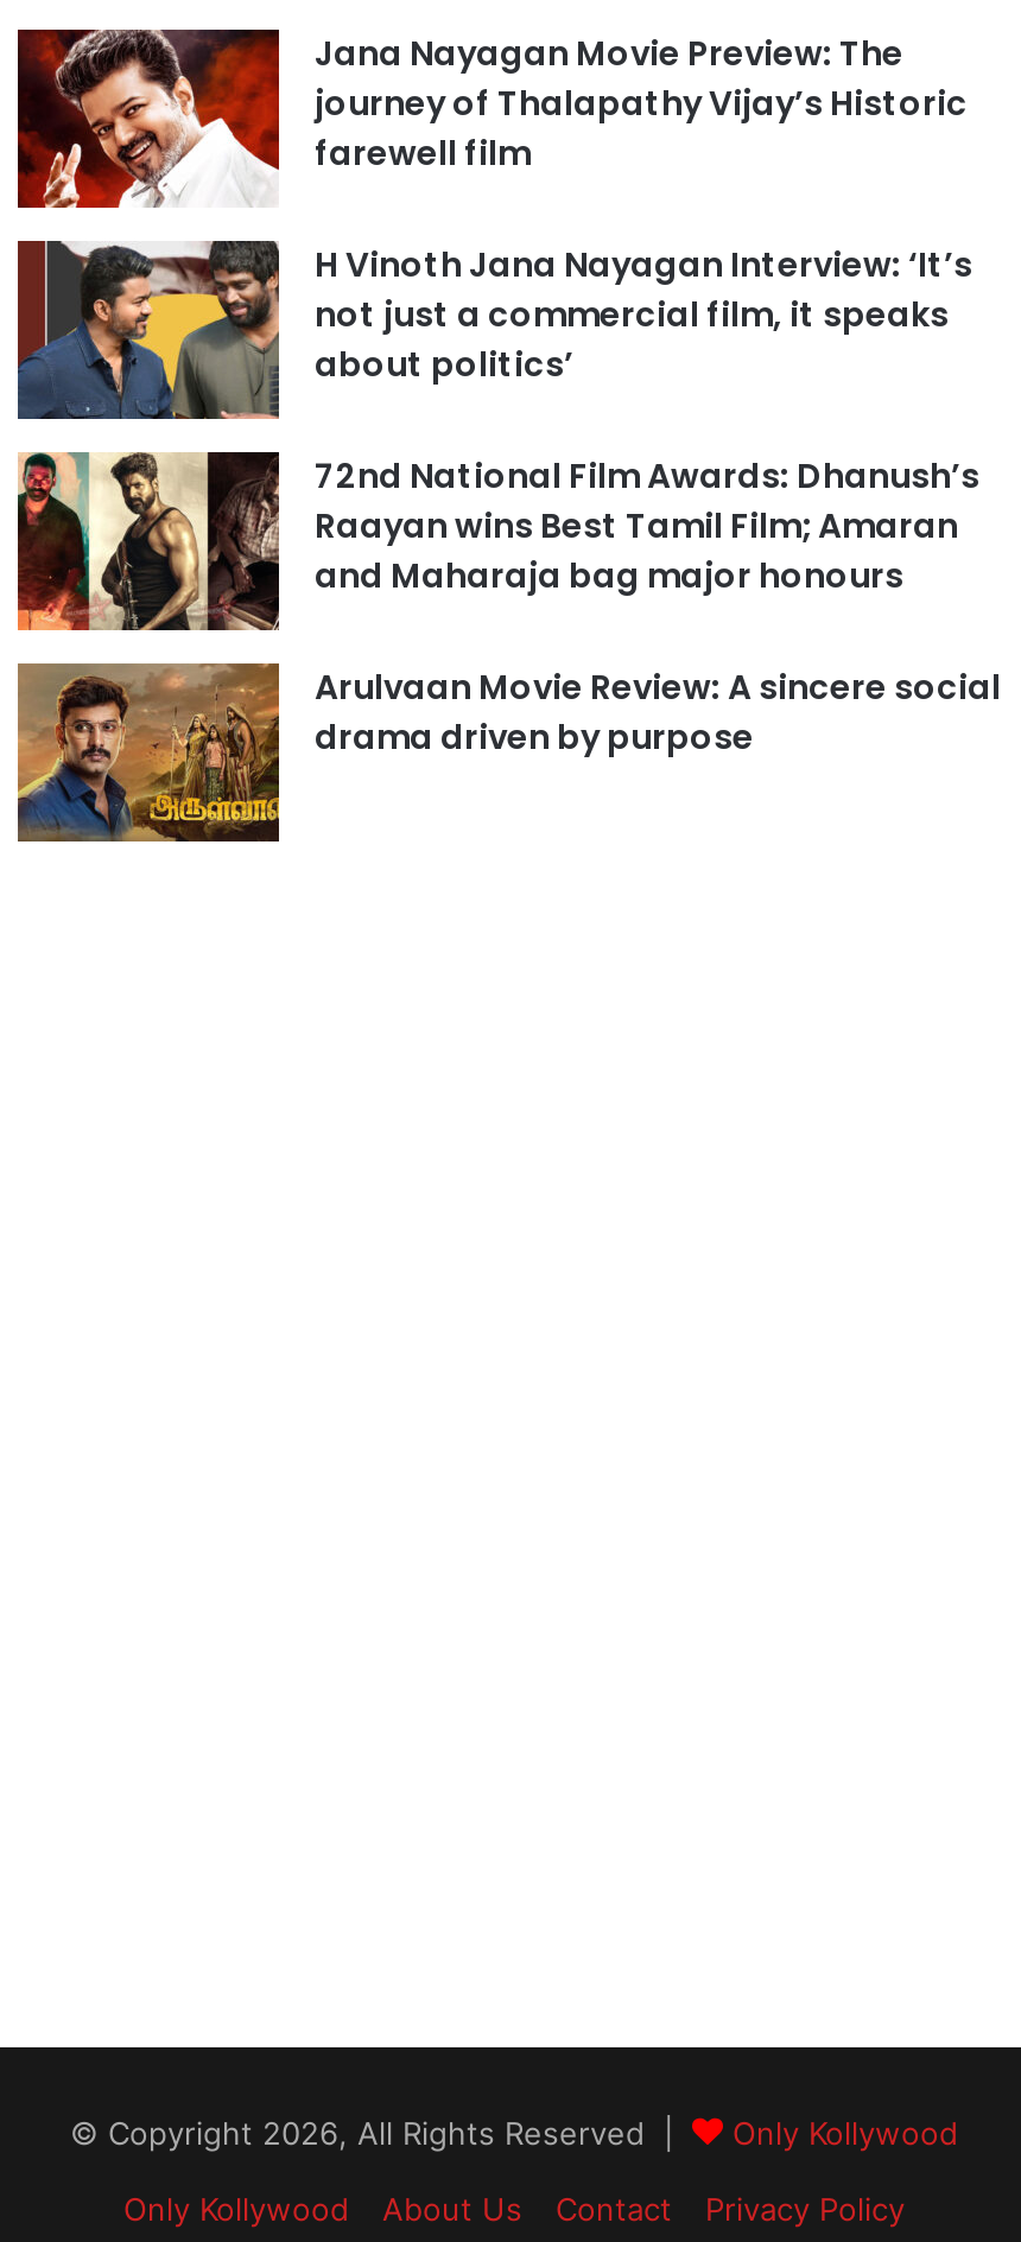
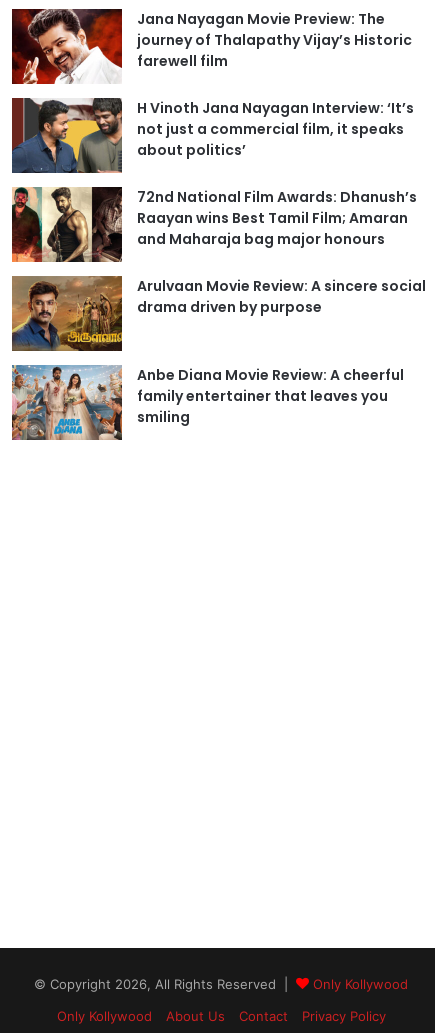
none -> [11,365,404,441] [image] | Anbe Diana Movie Review: A cheerful | family entertainer that leaves you | smiling

